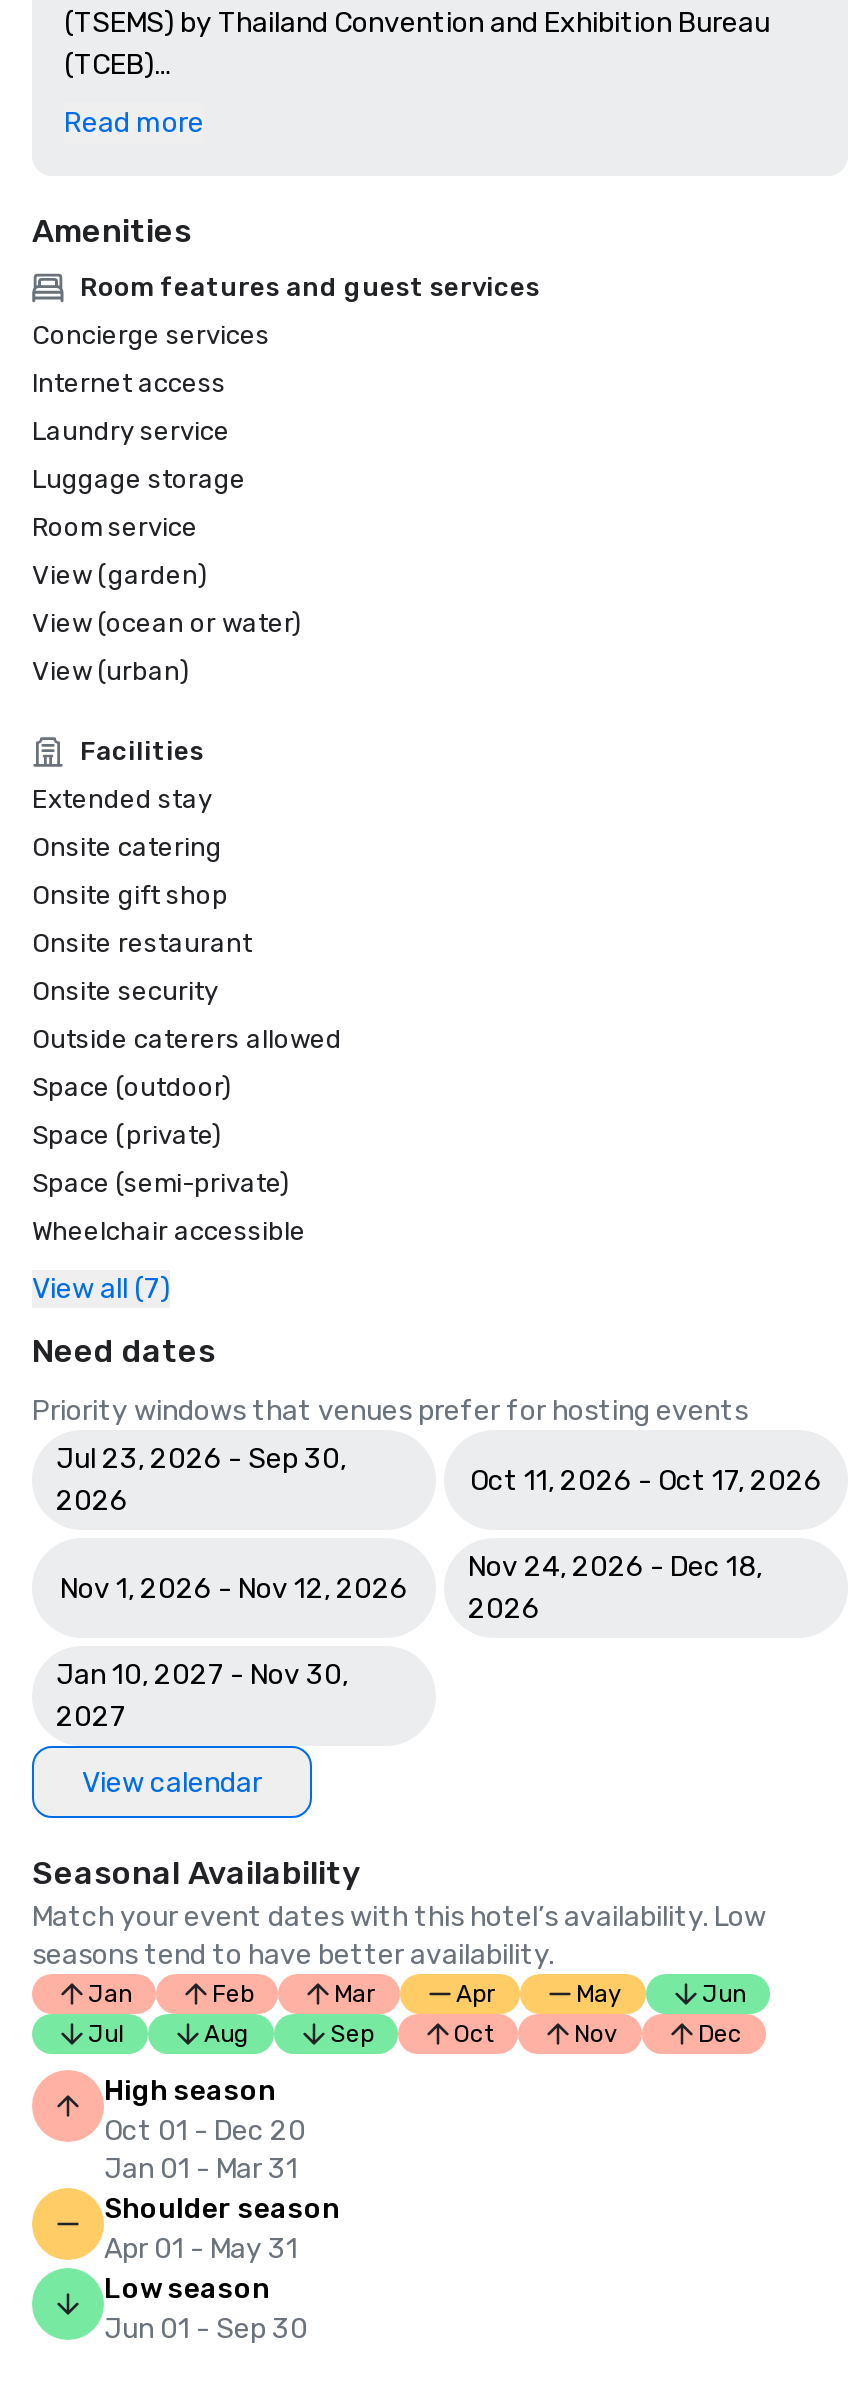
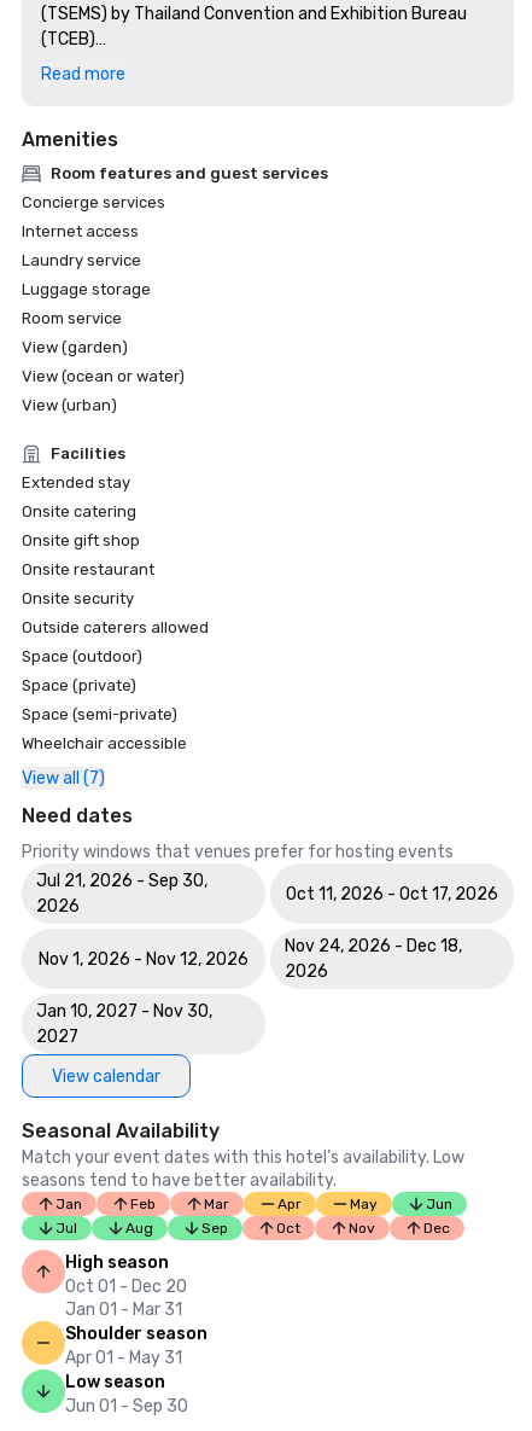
[56,1442,346,1476] Jul 23, 2026 - Sep 30, -> [36,871,207,891] Jul 21, 2026 - Sep 30,

